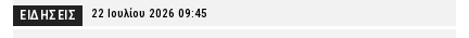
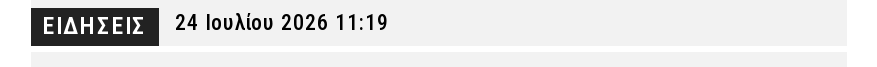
[20,6,207,23] ΕΙΔΗΣΕΙΣ 22 Ιουλίου 2026 09:45 -> [43,10,389,40] ΕΙΔΗΣΕΙΣ 24 Ιουλίου 2026 11:19

